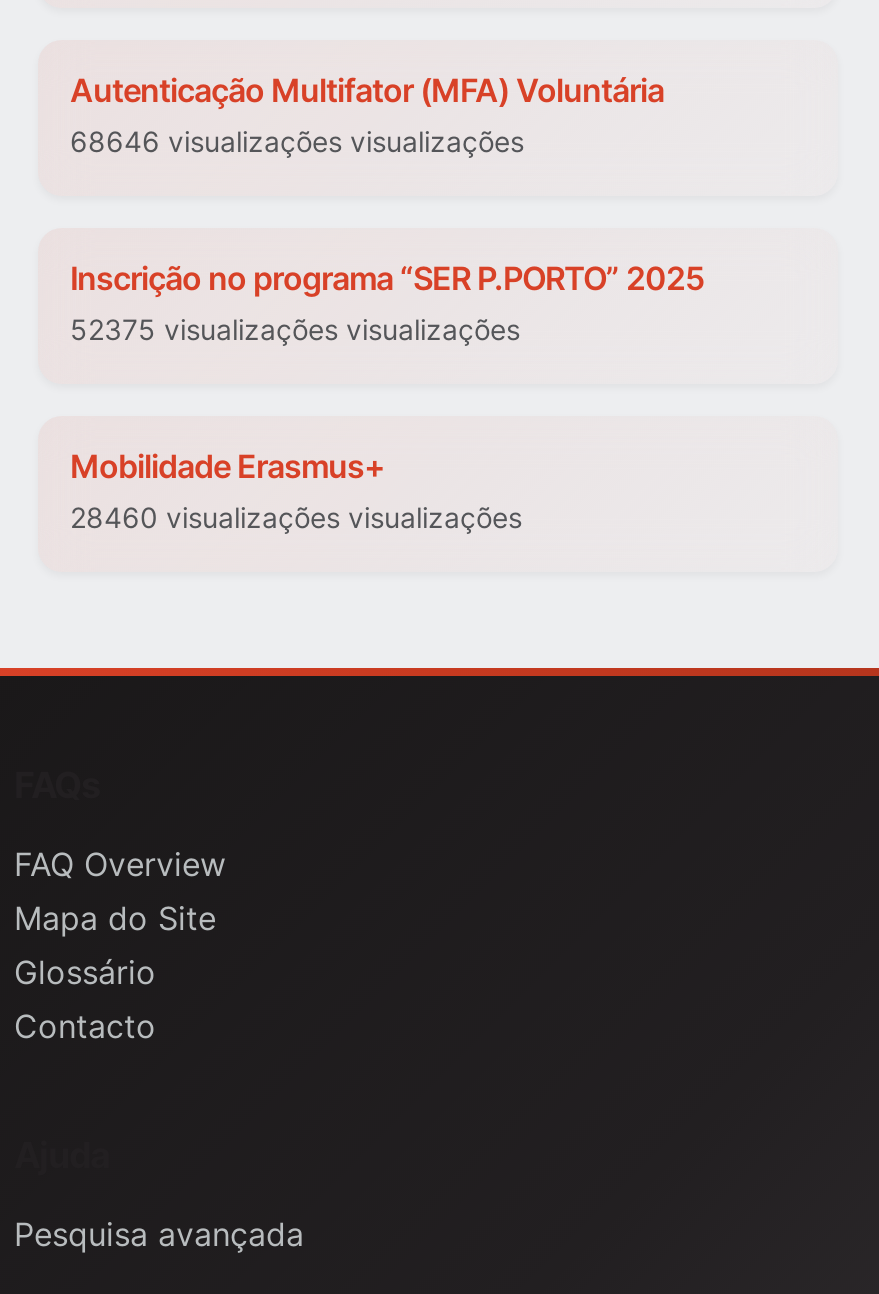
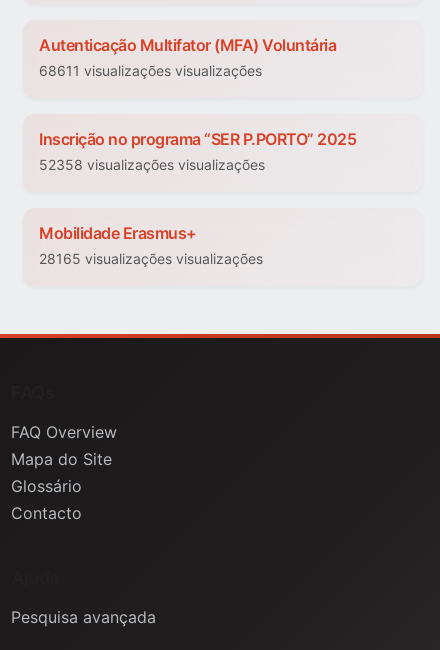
[70,125,524,159] 68646 visualizações visualizações -> [39,62,262,79] 68611 visualizações visualizações
[70,313,520,347] 52375 visualizações visualizações -> [39,156,265,173] 52358 visualizações visualizações
[70,501,522,535] 28460 visualizações visualizações -> [39,250,263,267] 28165 visualizações visualizações

